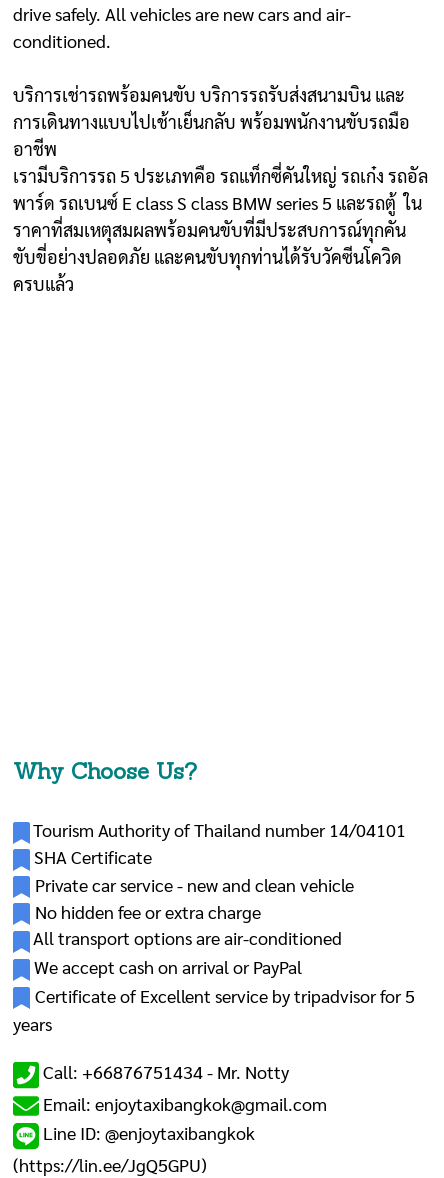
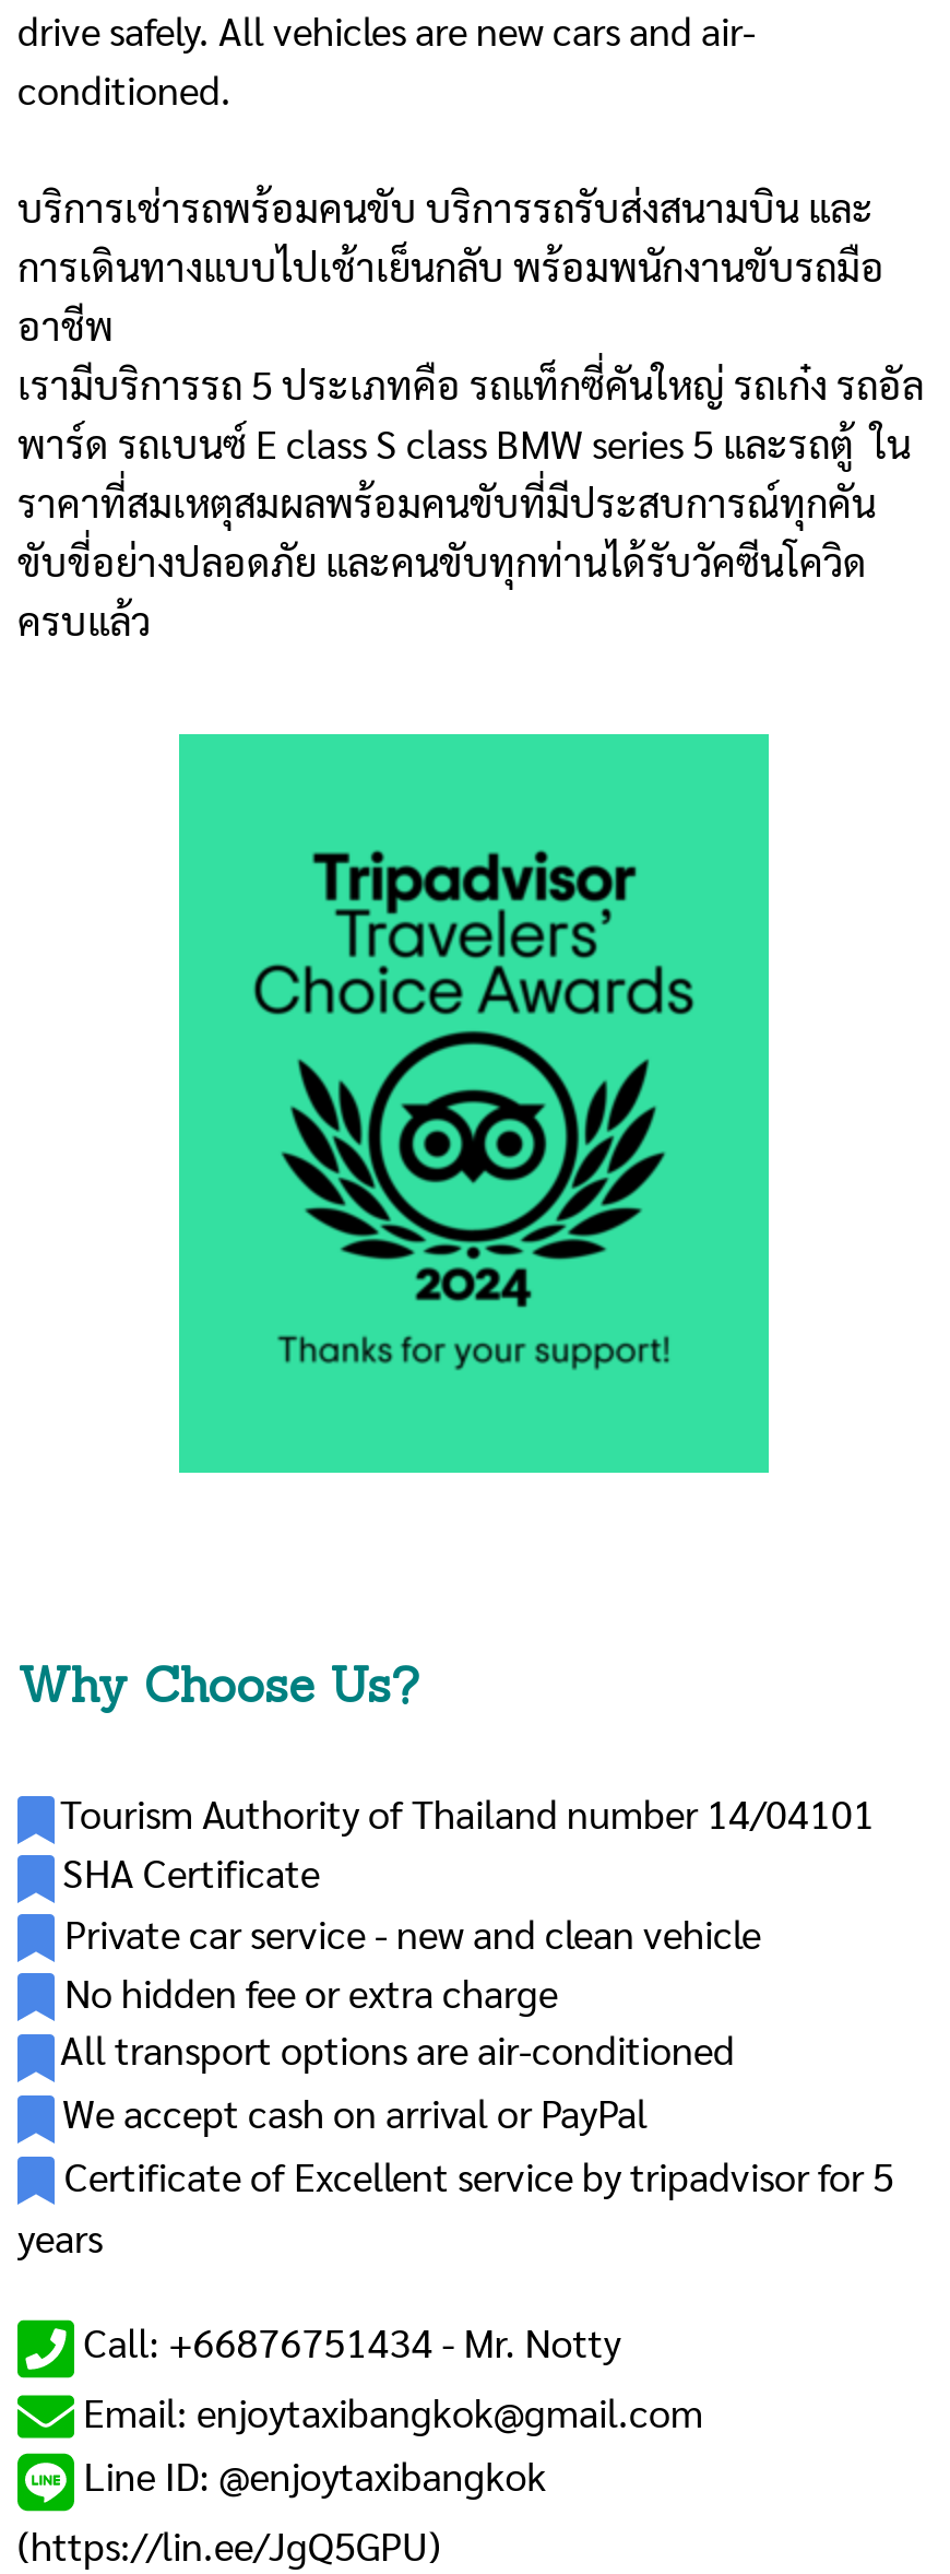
none -> [177,732,771,1475] [image]

